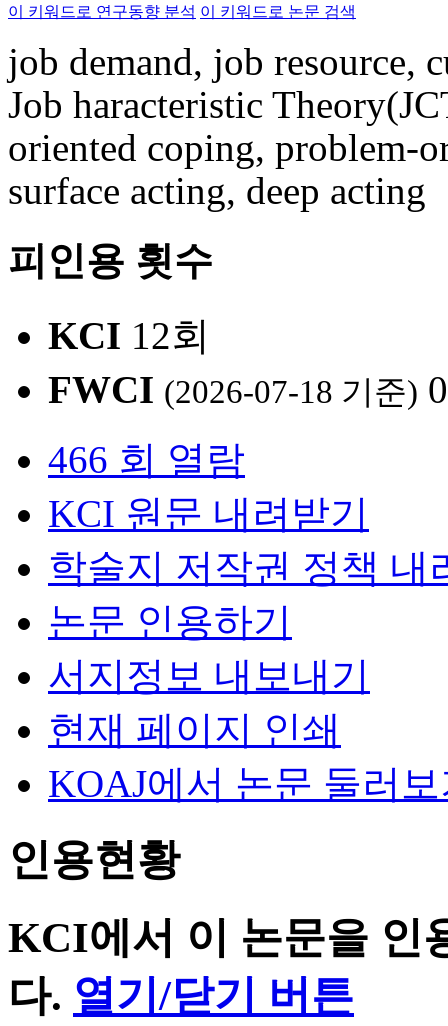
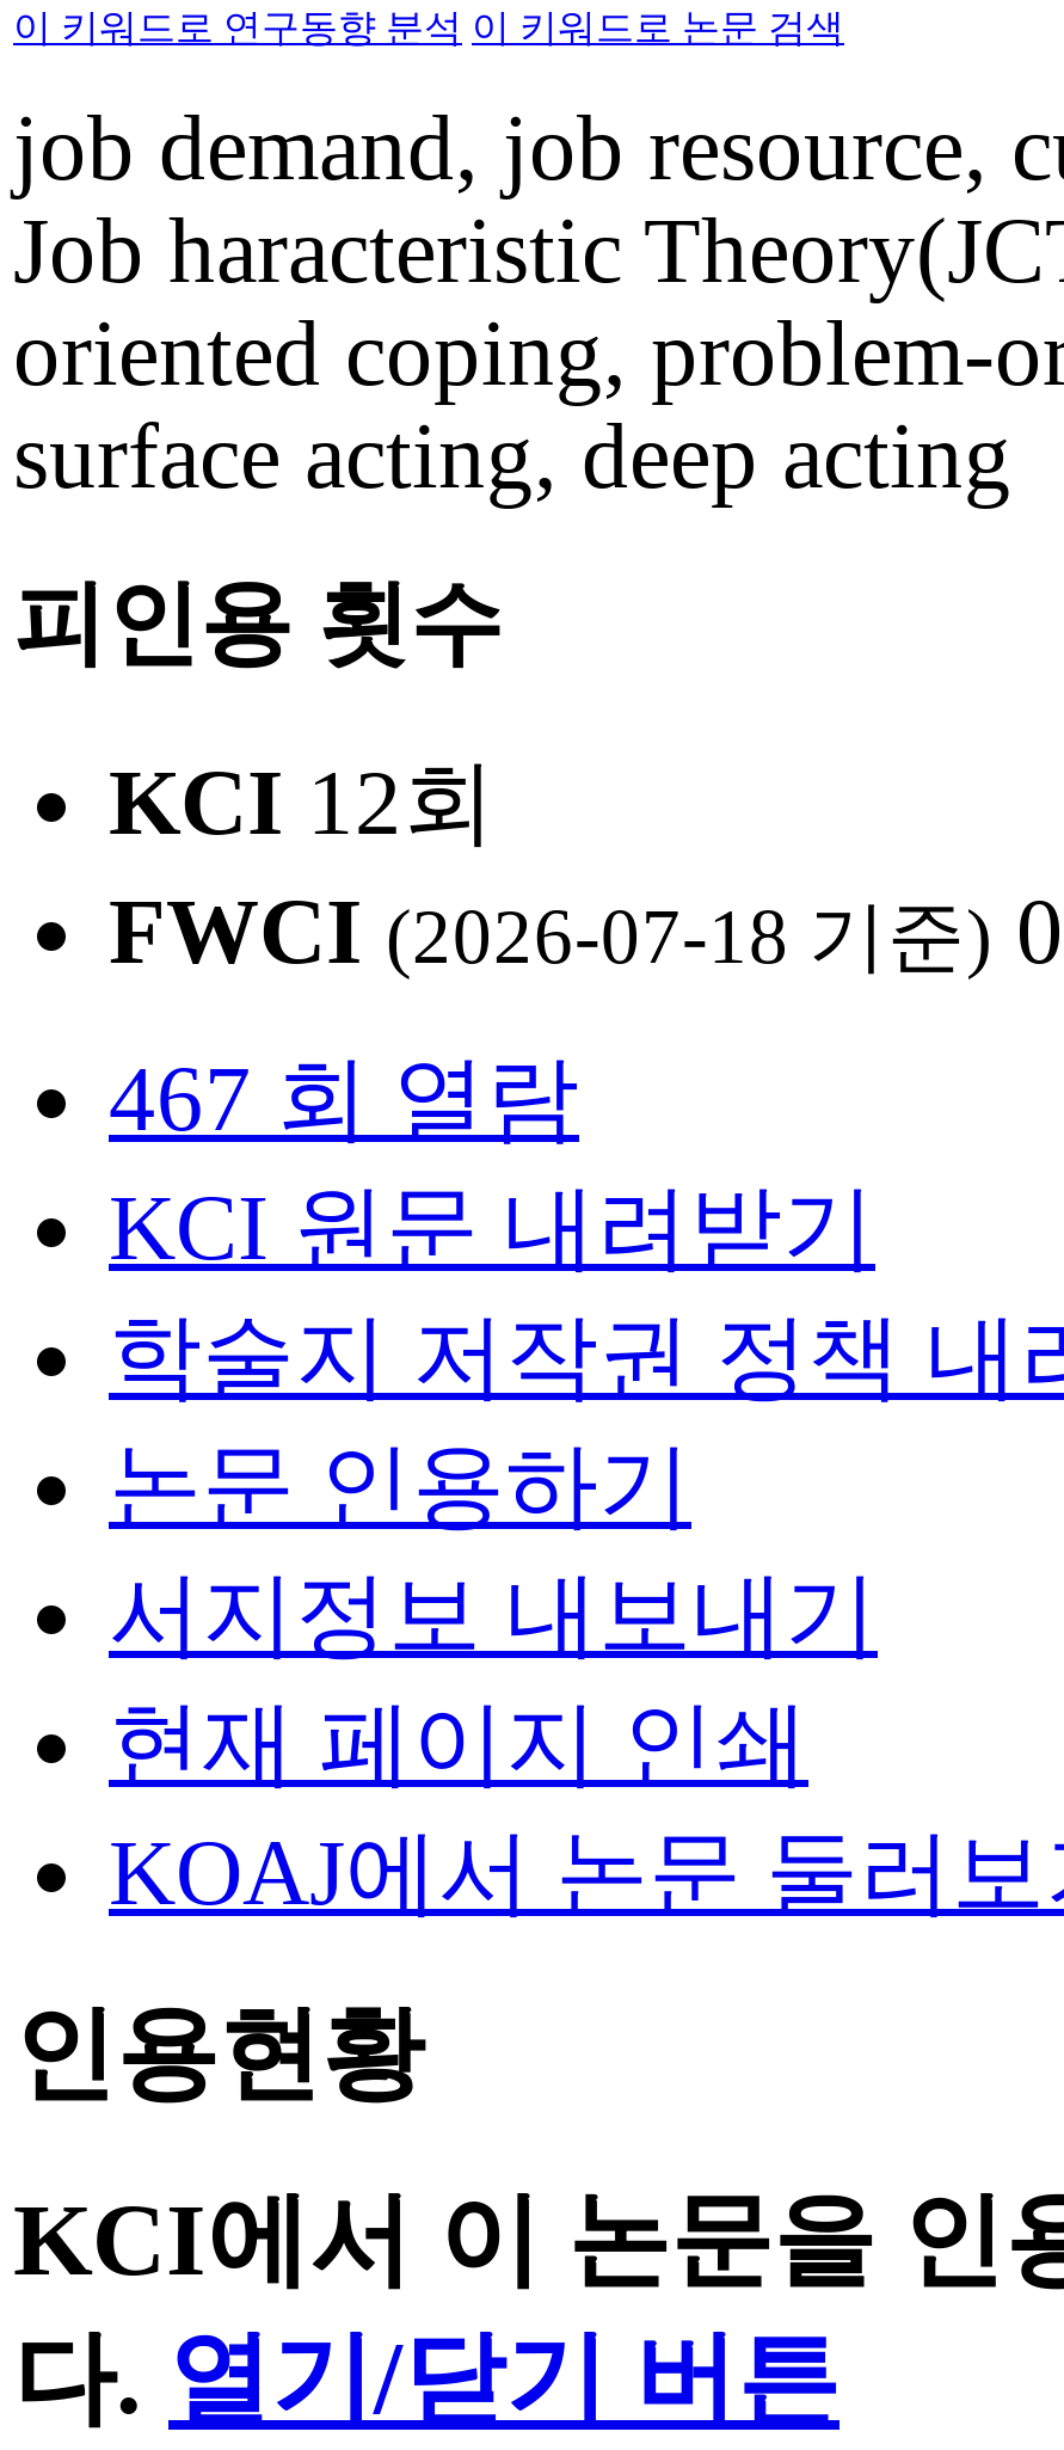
[48,438,245,481] 466 회 열람 -> [109,1046,579,1149] 467 회 열람

